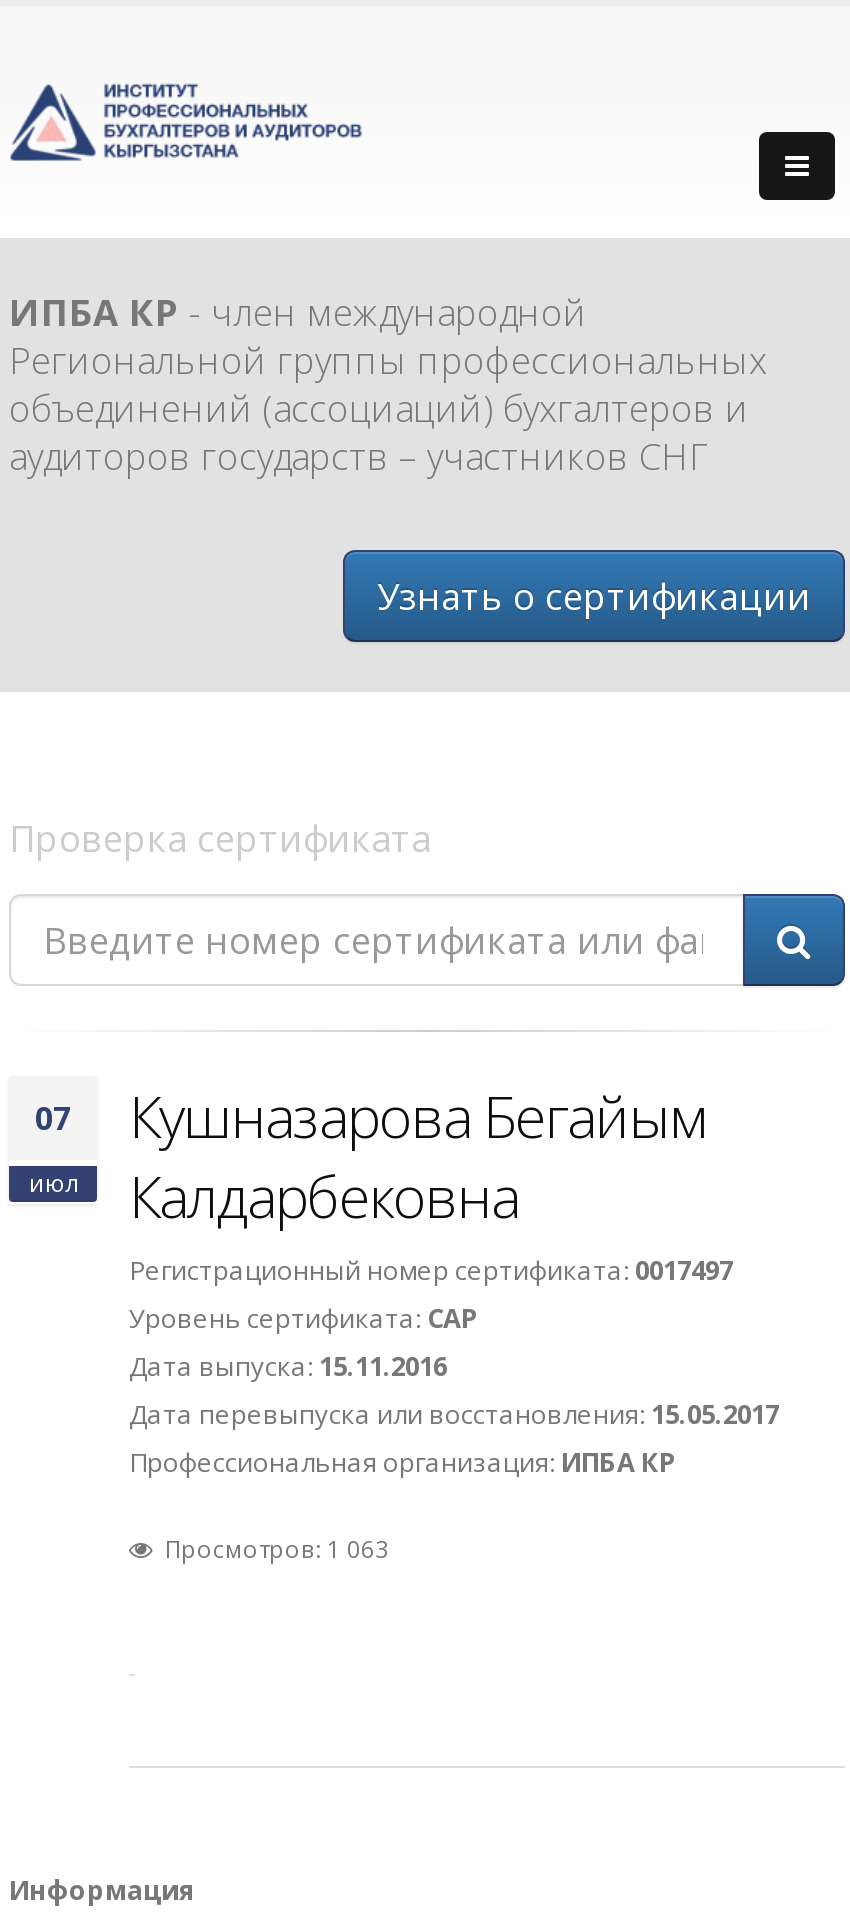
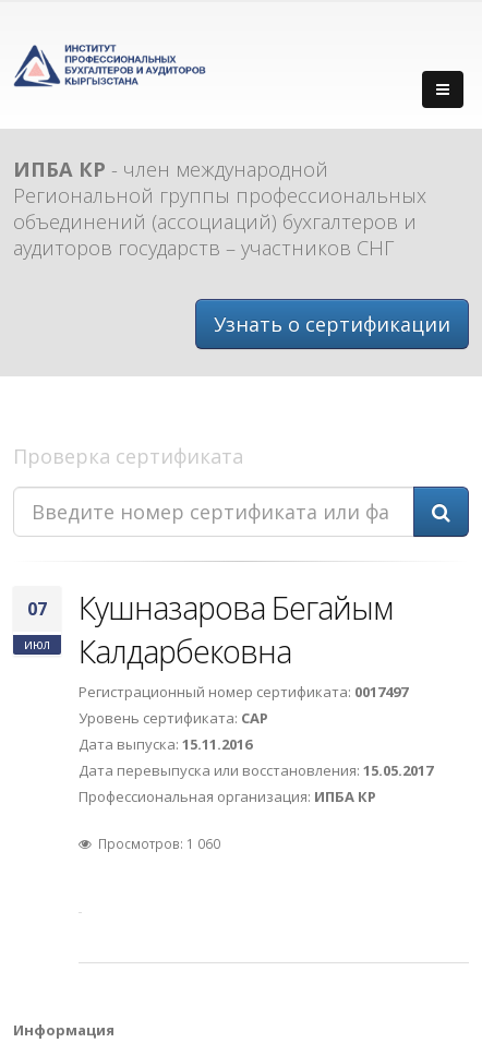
[159,1532,389,1564] Просмотров: 1 063 -> [95,835,220,852] Просмотров: 1 060

